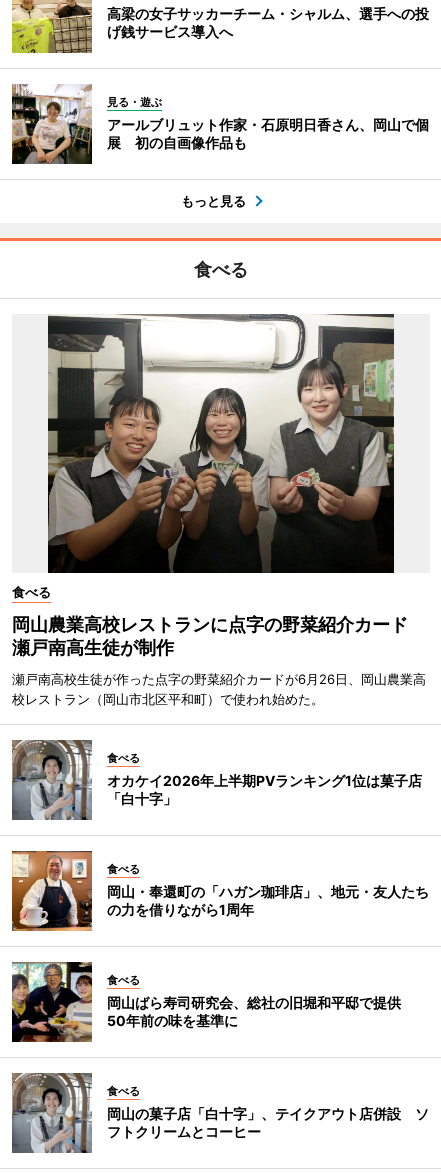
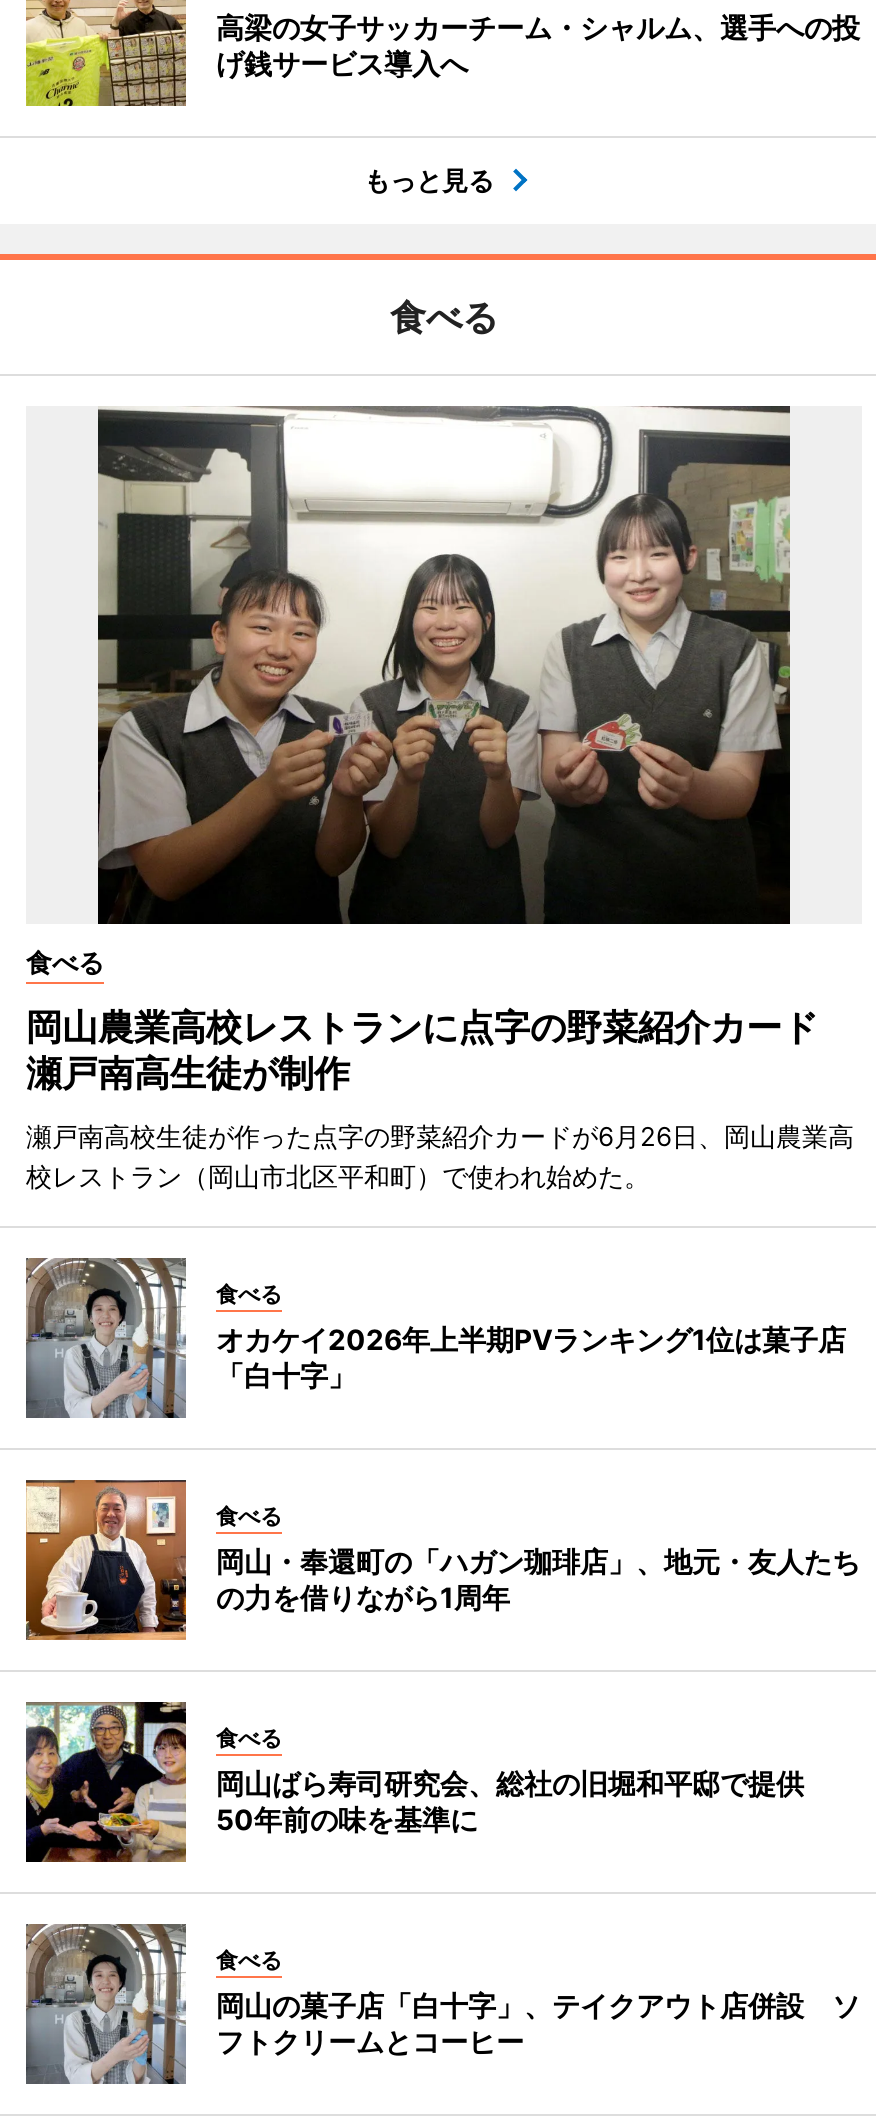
[11,83,429,165] [image] | 見る・遊ぶ | アールブリュット作家・石原明日香さん、岡山で個 | 展 初の自画像作品も -> none

